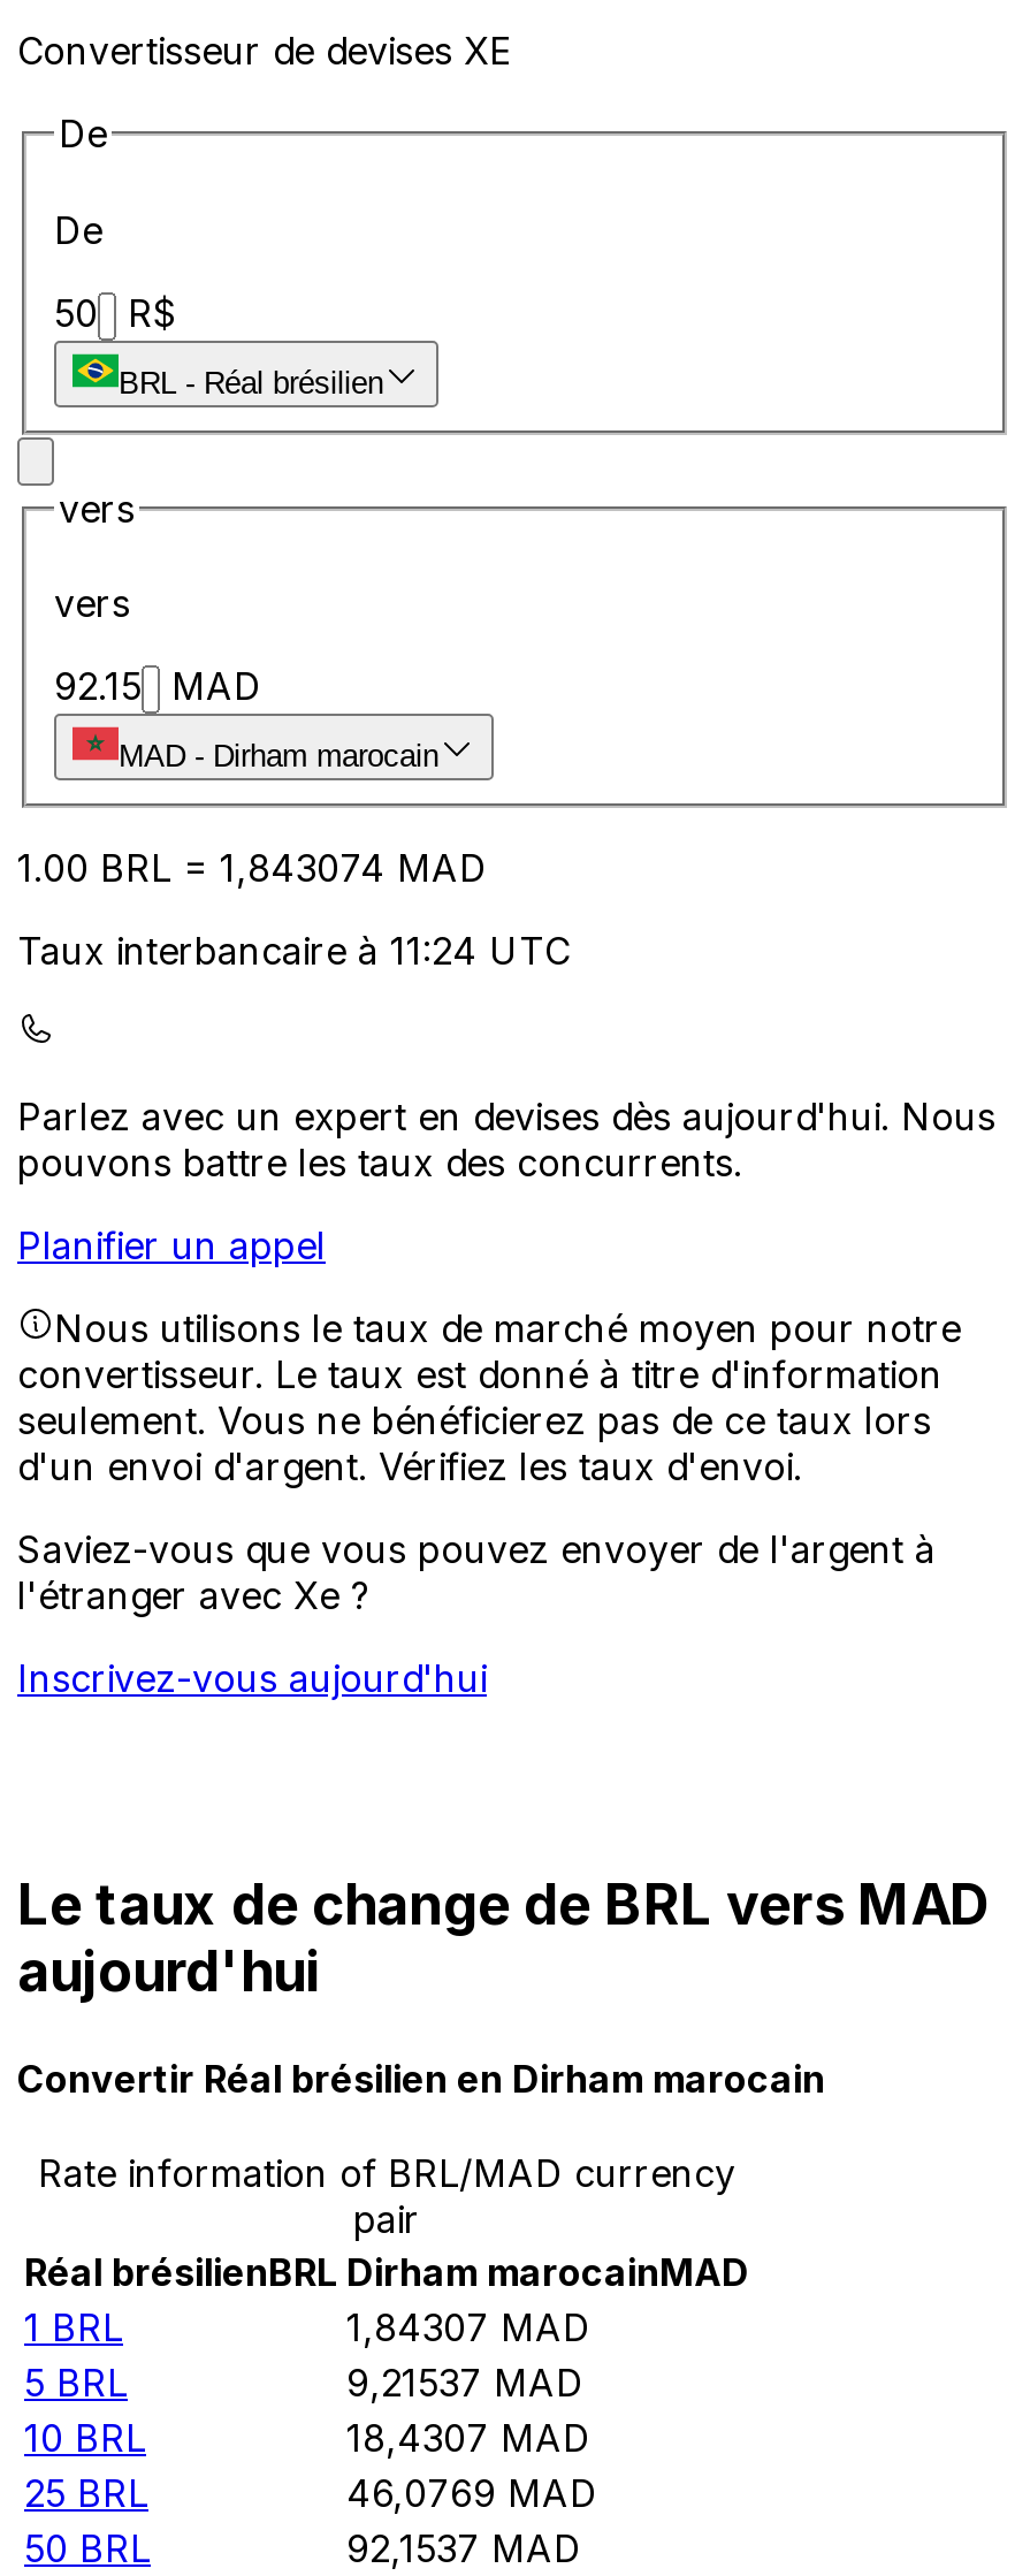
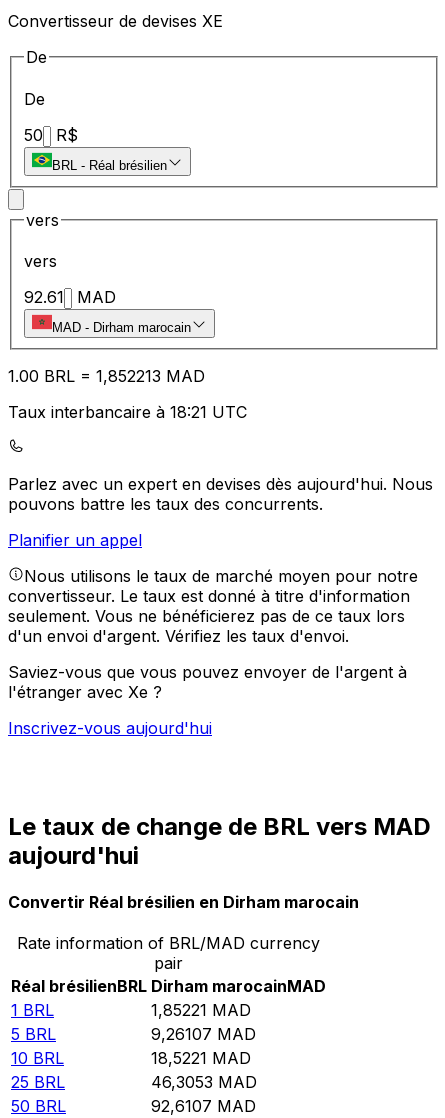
[54,664,261,710] 92.15 MAD -> [24,287,116,307] 92.61 MAD
[17,846,487,892] 1.00 BRL = 1, 843074 MAD -> [8,366,205,386] 1.00 BRL = 1, 852213 MAD
[17,929,570,975] Taux interbancaire à 11:24 UTC -> [8,402,247,422] Taux interbancaire à 18:21 UTC
[346,2304,590,2350] 1,84307 MAD -> [151,1000,251,1020] 1,85221 MAD
[346,2359,583,2405] 9,21537 MAD -> [151,1024,256,1044] 9,26107 MAD
[346,2414,590,2460] 18,4307 MAD -> [151,1048,251,1068] 18,5221 MAD
[346,2470,597,2516] 46,0769 MAD -> [151,1072,257,1092] 46,3053 MAD
[346,2525,581,2571] 92,1537 MAD -> [151,1096,256,1116] 92,6107 MAD

